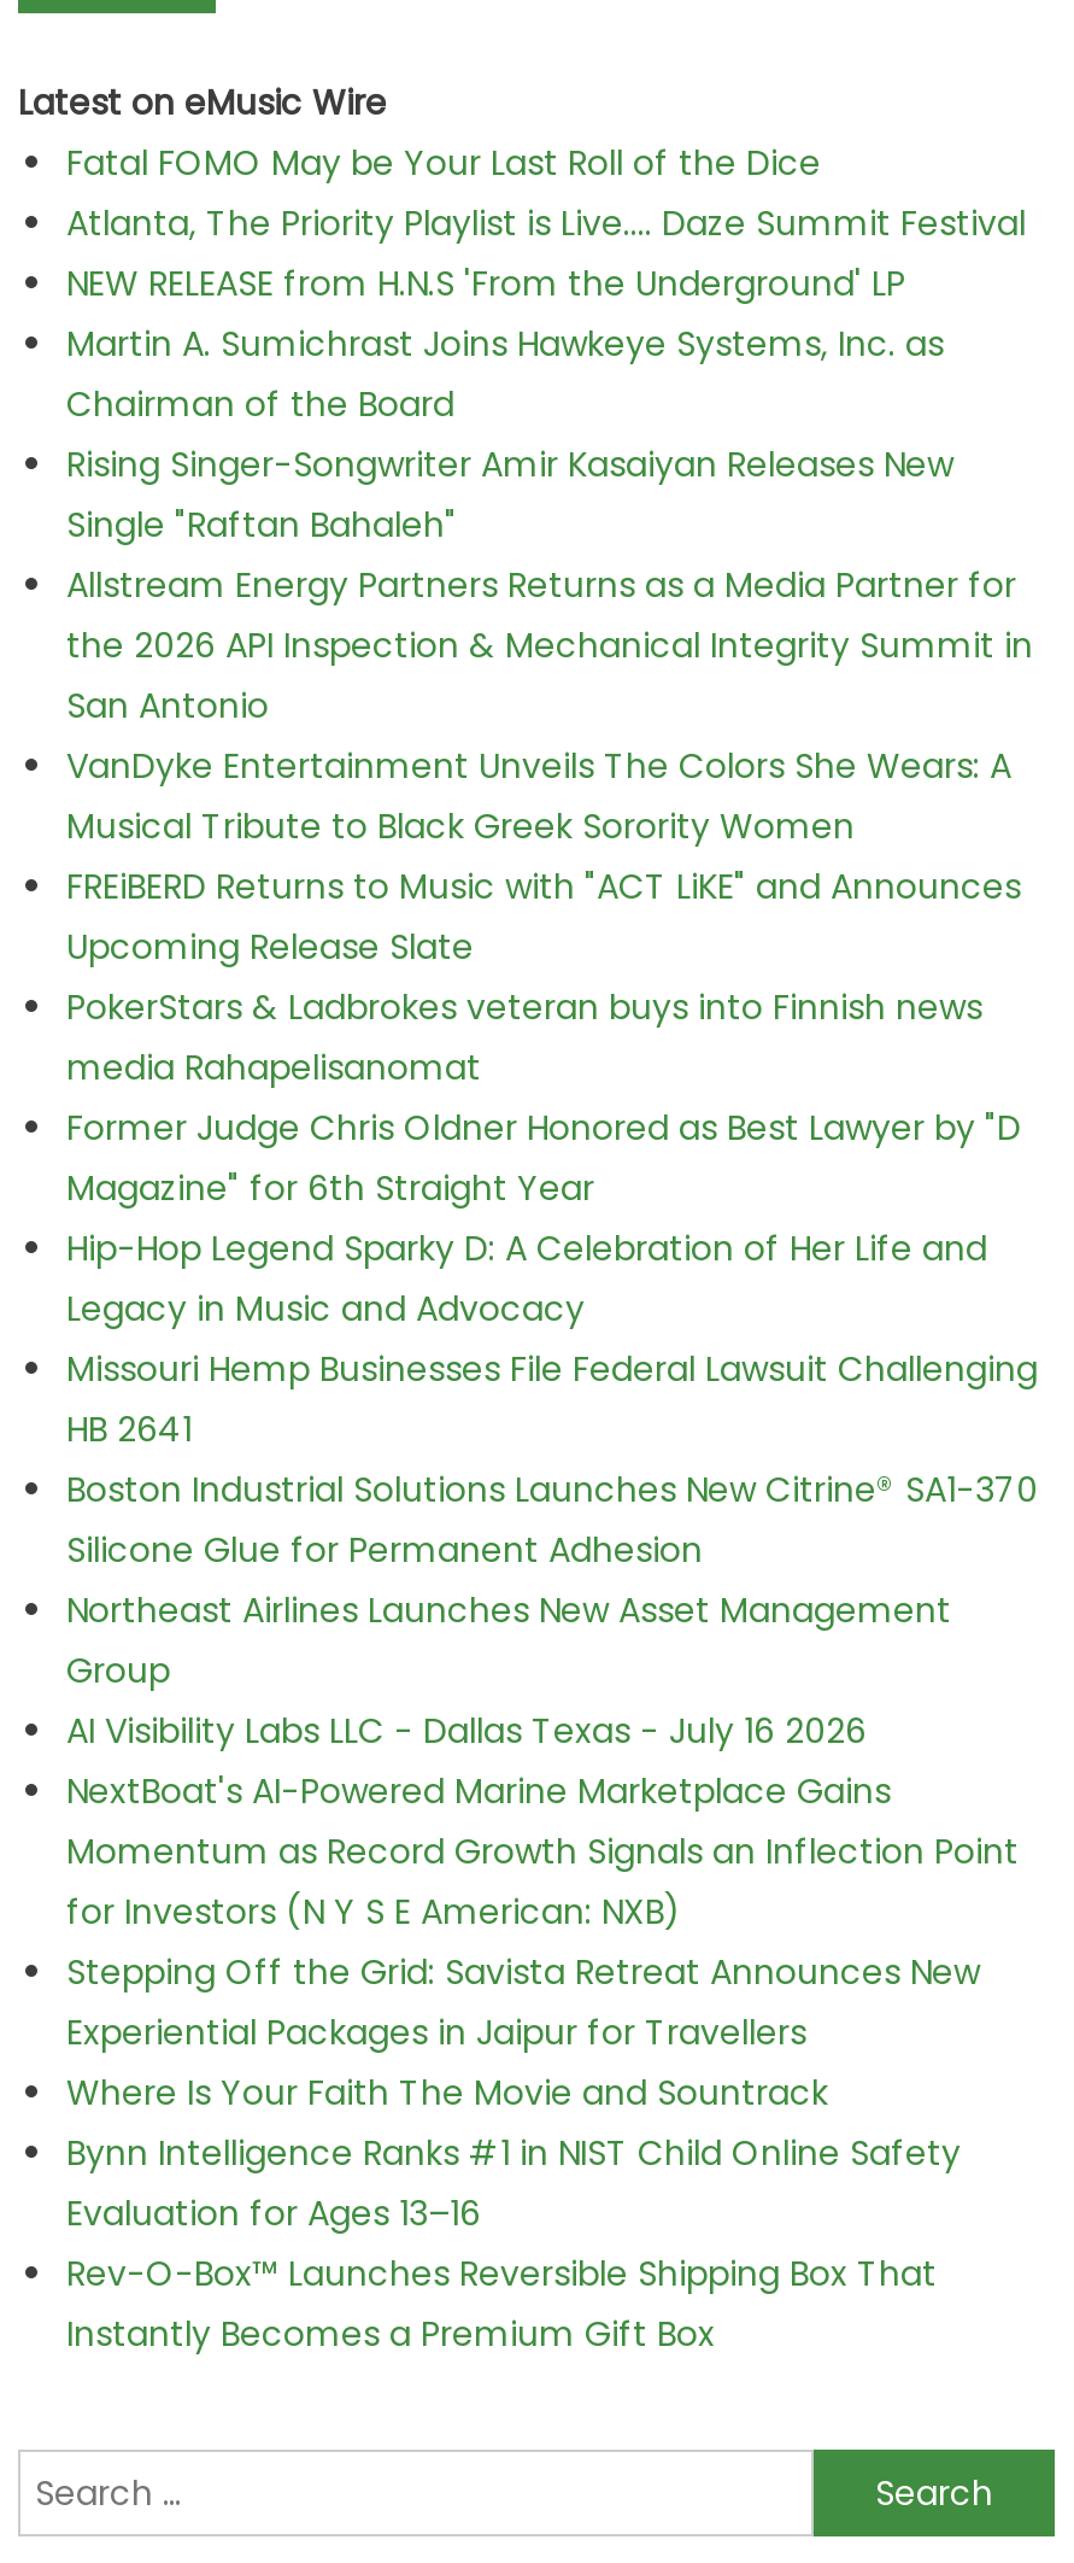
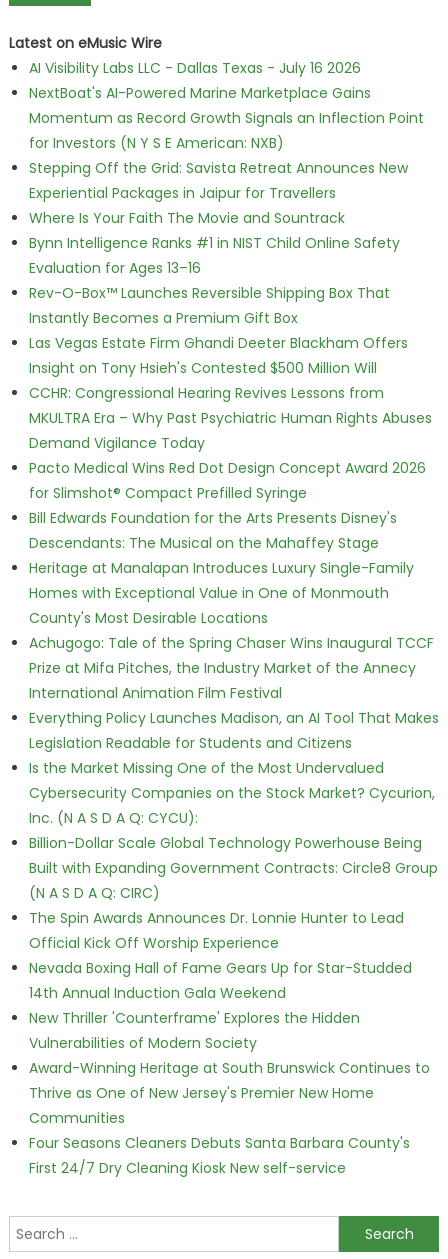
[66,139,1038,1695] Fatal FOMO May be Your Last Roll of the Dice | Atlanta, The Priority Playlist is Live.... Daze Summit Festival | NEW RELEASE from H.N.S 'From the Underground' LP | Martin A. Sumichrast Joins Hawkeye Systems, Inc. as | Chairman of the Board | Rising Singer-Songwriter Amir Kasaiyan Releases New | Single "Raftan Bahaleh" | Allstream Energy Partners Returns as a Media Partner for | the 2026 API Inspection & Mechanical Integrity Summit in | San Antonio | VanDyke Entertainment Unveils The Colors She Wears: A | Musical Tribute to Black Greek Sorority Women | FREiBERD Returns to Music with "ACT LiKE" and Announces | Upcoming Release Slate | PokerStars & Ladbrokes veteran buys into Finnish news | media Rahapelisanomat | Former Judge Chris Oldner Honored as Best Lawyer by "D | Magazine" for 6th Straight Year | Hip-Hop Legend Sparky D: A Celebration of Her Life and | Legacy in Music and Advocacy | Missouri Hemp Businesses File Federal Lawsuit Challenging | HB 2641 | Boston Industrial Solutions Launches New Citrine® SA1-370 | Silicone Glue for Permanent Adhesion | Northeast Airlines Launches New Asset Management | Group -> none
moved [66,1707,1019,2358] -> [29,58,424,328]: AI Visibility Labs LLC - Dallas Texas - July 16 2026 | NextBoat's AI-Powered Marine Marketplace Gains | Momentum as Record Growth Signals an Inflection Point | ... | Rev-O-Box™ Launches Reversible Shipping Box That | Instantly Becomes a Premium Gift Box
none -> [29,333,439,1178] Las Vegas Estate Firm Ghandi Deeter Blackham Offers | Insight on Tony Hsieh's Contested $500 Million Will | CCHR: Congressional Hearing Revives Lessons from | MKULTRA Era – Why Past Psychiatric Human Rights Abuses | Demand Vigilance Today | Pacto Medical Wins Red Dot Design Concept Award 2026 | for Slimshot® Compact Prefilled Syringe | Bill Edwards Foundation for the Arts Presents Disney's | Descendants: The Musical on the Mahaffey Stage | Heritage at Manalapan Introduces Luxury Single-Family | Homes with Exceptional Value in One of Monmouth | County's Most Desirable Locations | Achugogo: Tale of the Spring Chaser Wins Inaugural TCCF | Prize at Mifa Pitches, the Industry Market of the Annecy | International Animation Film Festival | Everything Policy Launches Madison, an AI Tool That Makes | Legislation Readable for Students and Citizens | Is the Market Missing One of the Most Undervalued | Cybersecurity Companies on the Stock Market? Cycurion, | Inc. (N A S D A Q: CYCU): | Billion-Dollar Scale Global Technology Powerhouse Being | Built with Expanding Government Contracts: Circle8 Group | (N A S D A Q: CIRC) | The Spin Awards Announces Dr. Lonnie Hunter to Lead | Official Kick Off Worship Experience | Nevada Boxing Hall of Fame Gears Up for Star-Studded | 14th Annual Induction Gala Weekend | New Thriller 'Counterframe' Explores the Hidden | Vulnerabilities of Modern Society | Award-Winning Heritage at South Brunswick Continues to | Thrive as One of New Jersey's Premier New Home | Communities | Four Seasons Cleaners Debuts Santa Barbara County's | First 24/7 Dry Cleaning Kiosk New self-service

